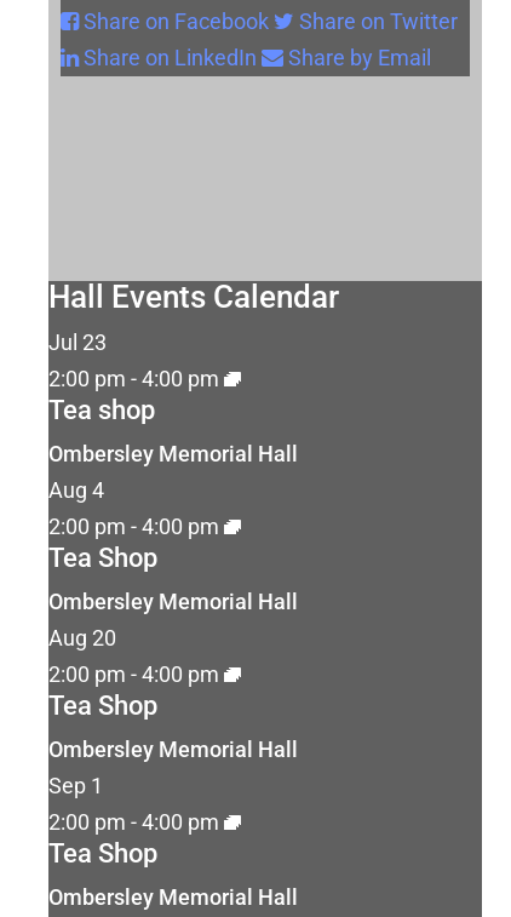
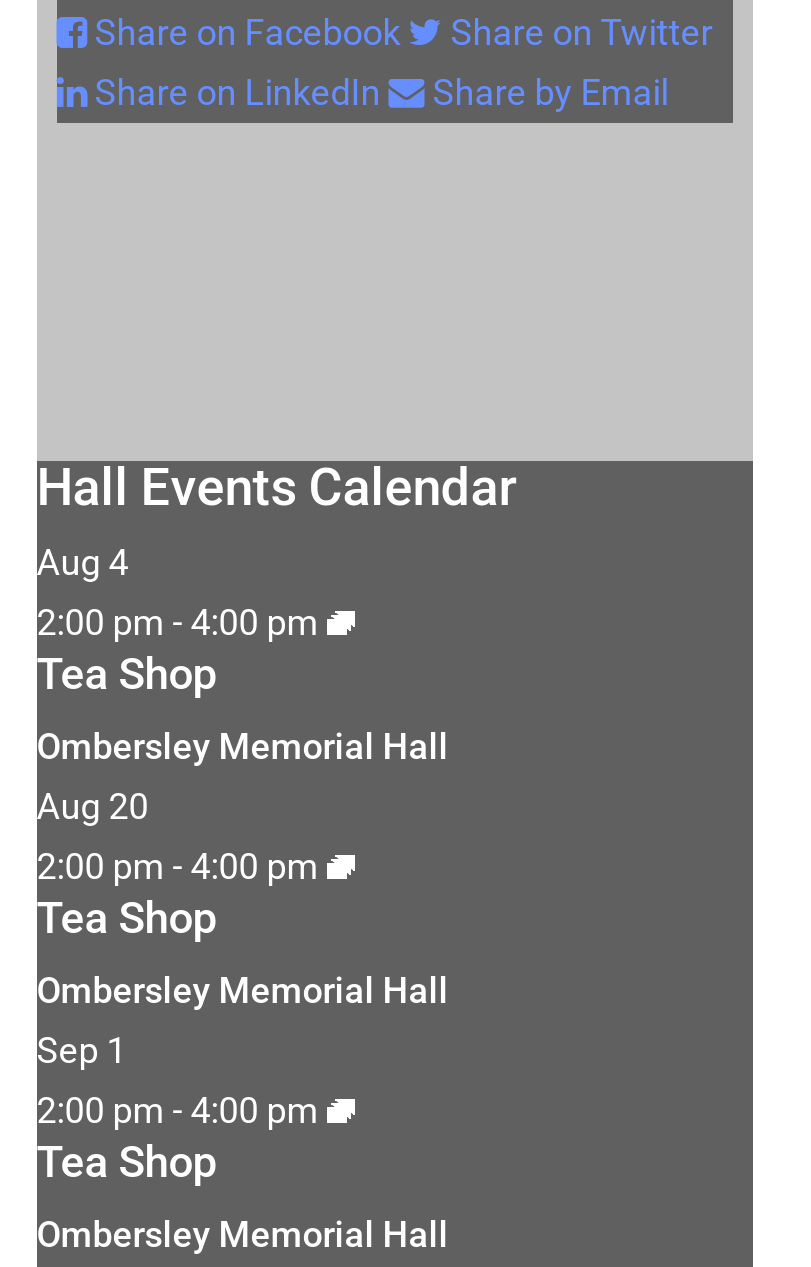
[48,329,298,466] Jul 23 | 2:00 pm - 4:00 pm | Tea shop | Ombersley Memorial Hall -> none

